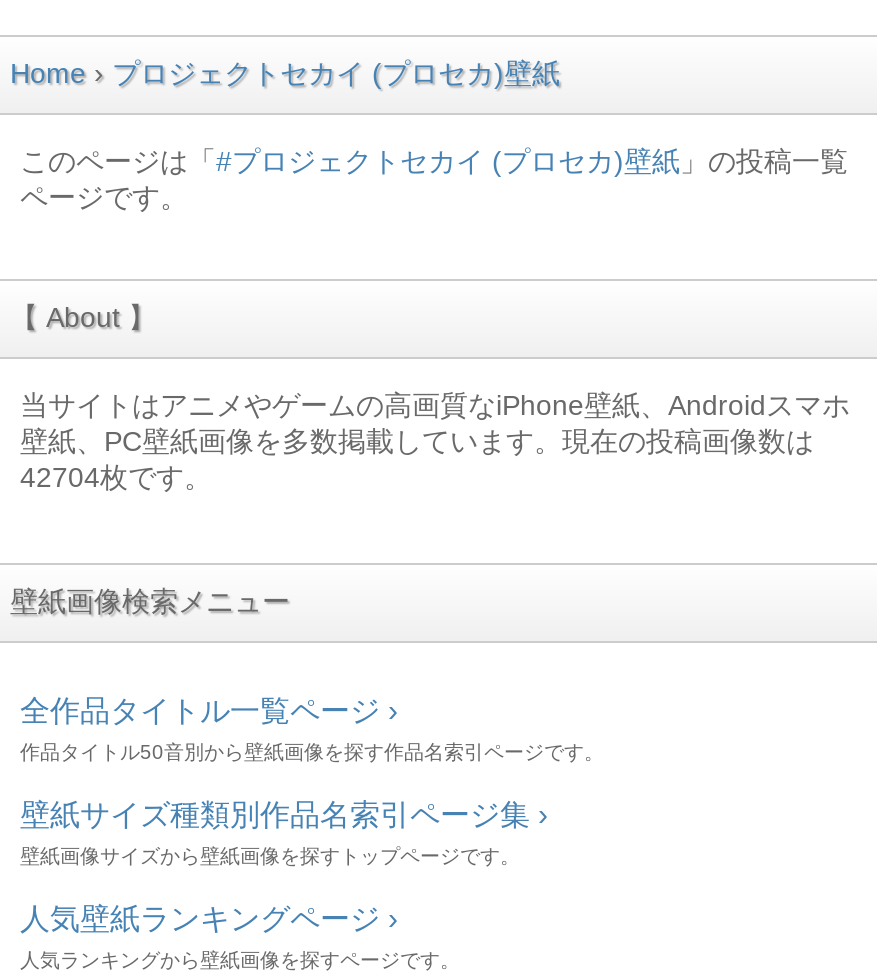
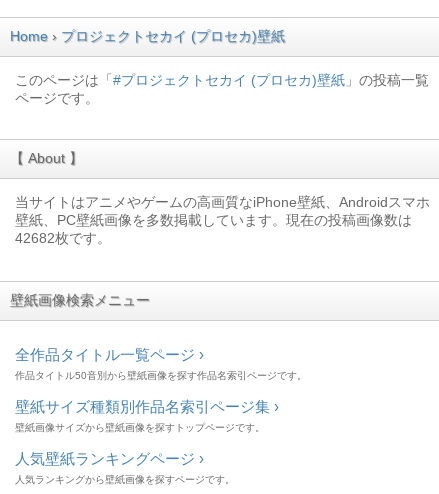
[20,461,212,493] 42704枚です。 -> [15,230,111,246] 42682枚です。

